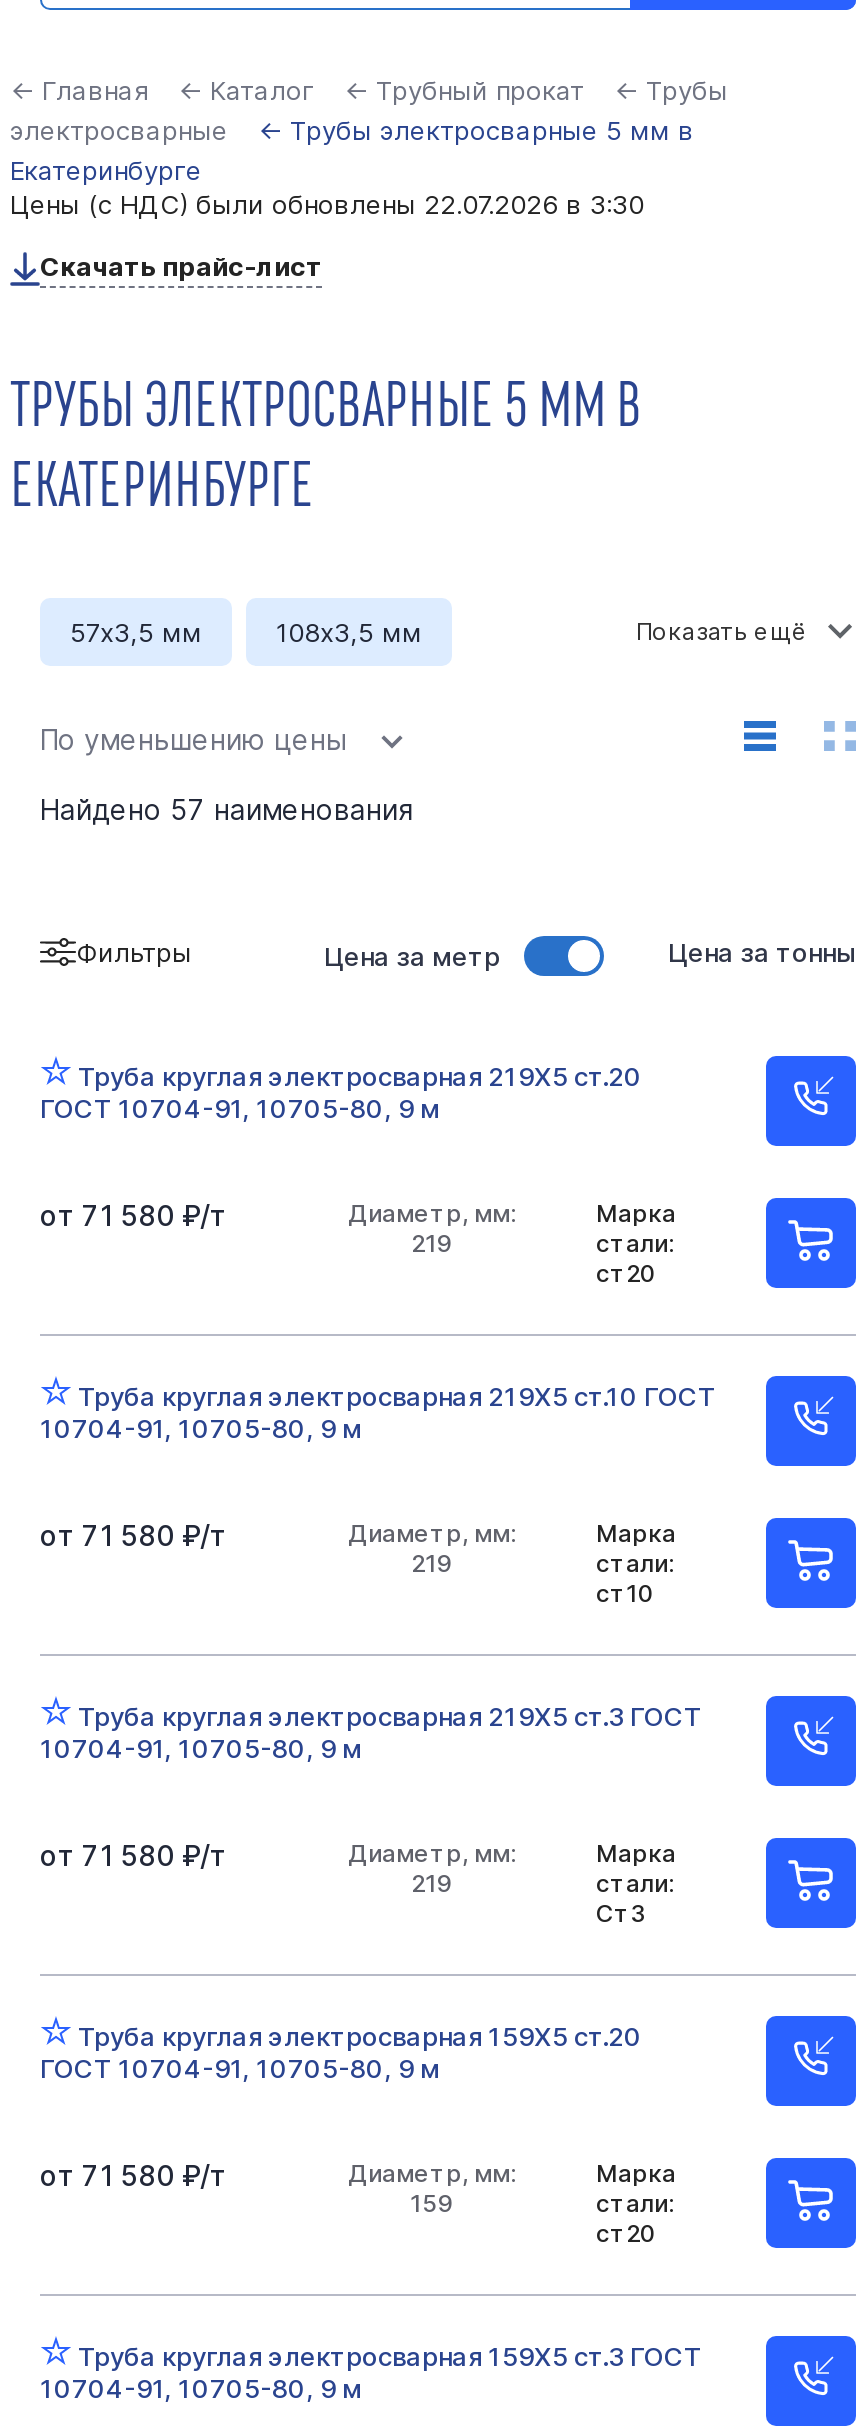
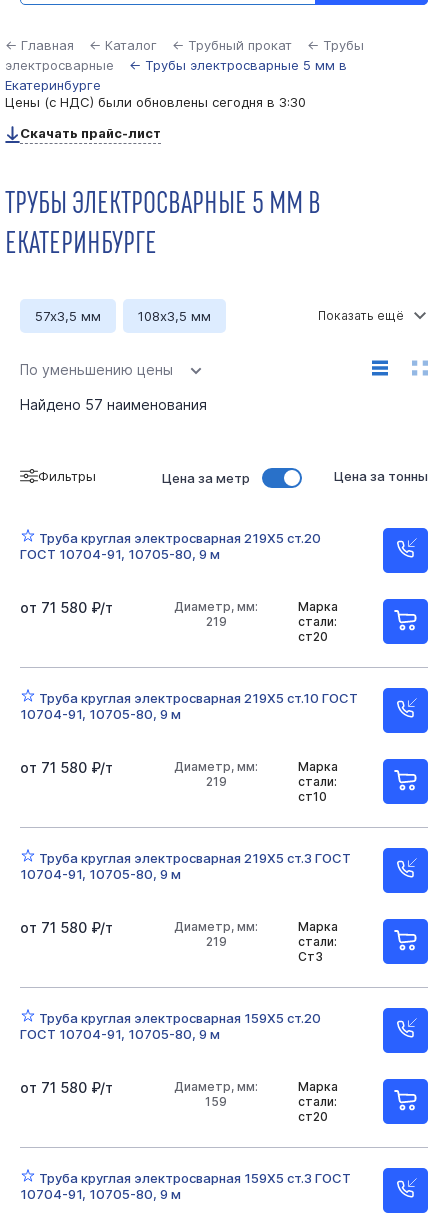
[10,188,644,220] Цены (с НДС) были обновлены 22.07.2026 в 3:30 -> [5,94,306,110] Цены (с НДС) были обновлены сегодня в 3:30

